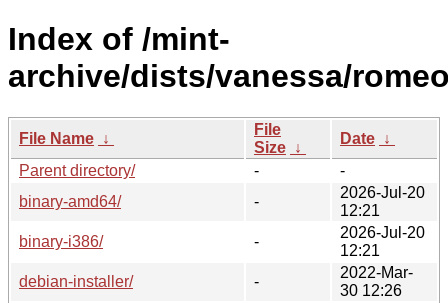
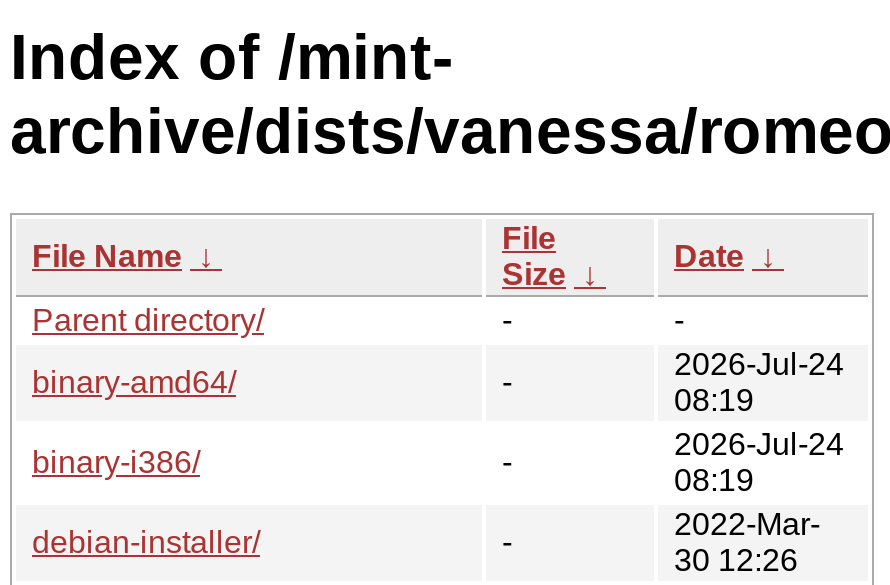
[340,184,425,219] 2026-Jul-20 | 12:21 -> [674,347,844,417] 2026-Jul-24 | 08:19
[340,224,425,259] 2026-Jul-20 | 12:21 -> [674,427,844,497] 2026-Jul-24 | 08:19

